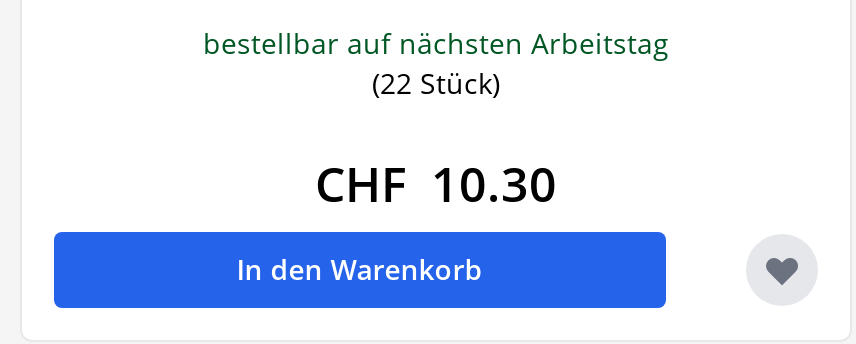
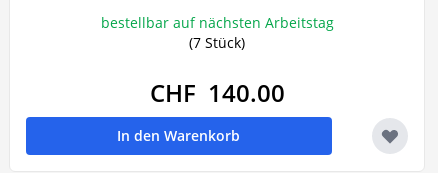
[372,64,500,102] (22 Stück) -> [189,33,245,52] (7 Stück)
[315,150,557,216] CHF 10.30 -> [149,76,284,109] CHF 140.00

